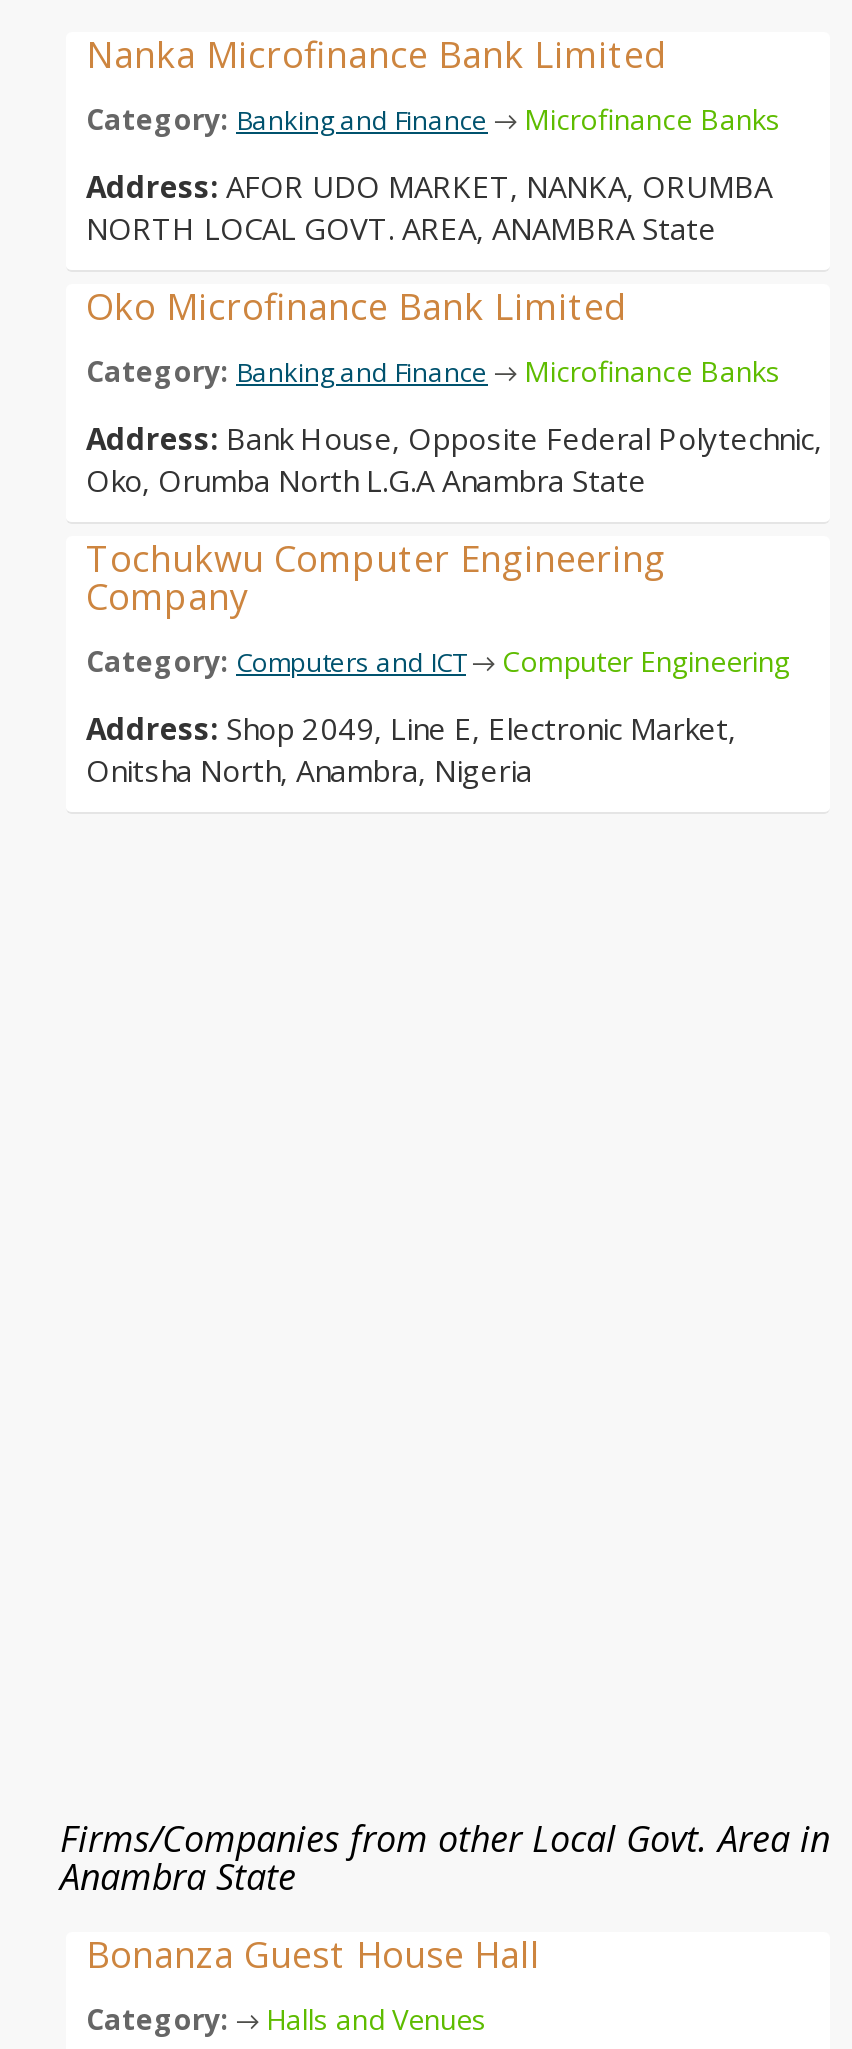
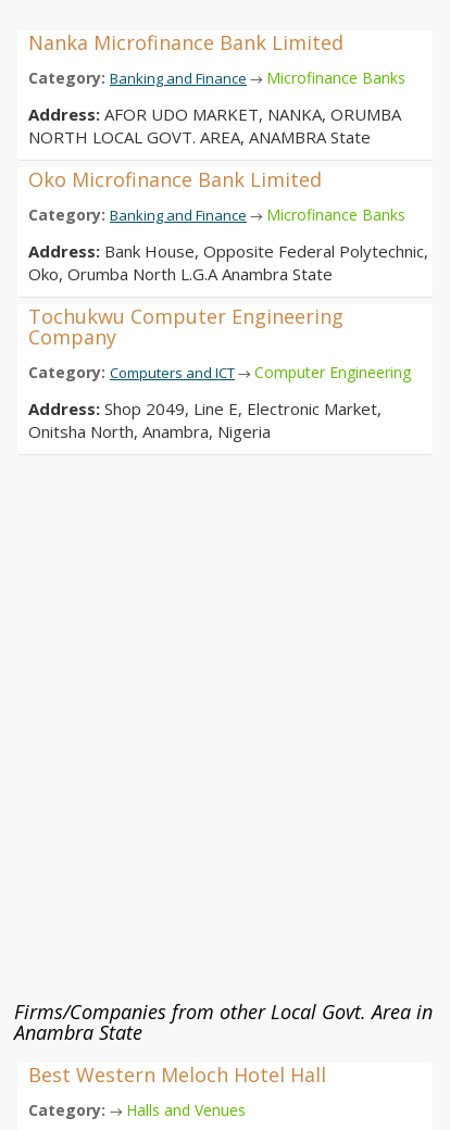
[86,1930,540,1978] Bonanza Guest House Hall -> [28,1061,326,1087] Best Western Meloch Hotel Hall

